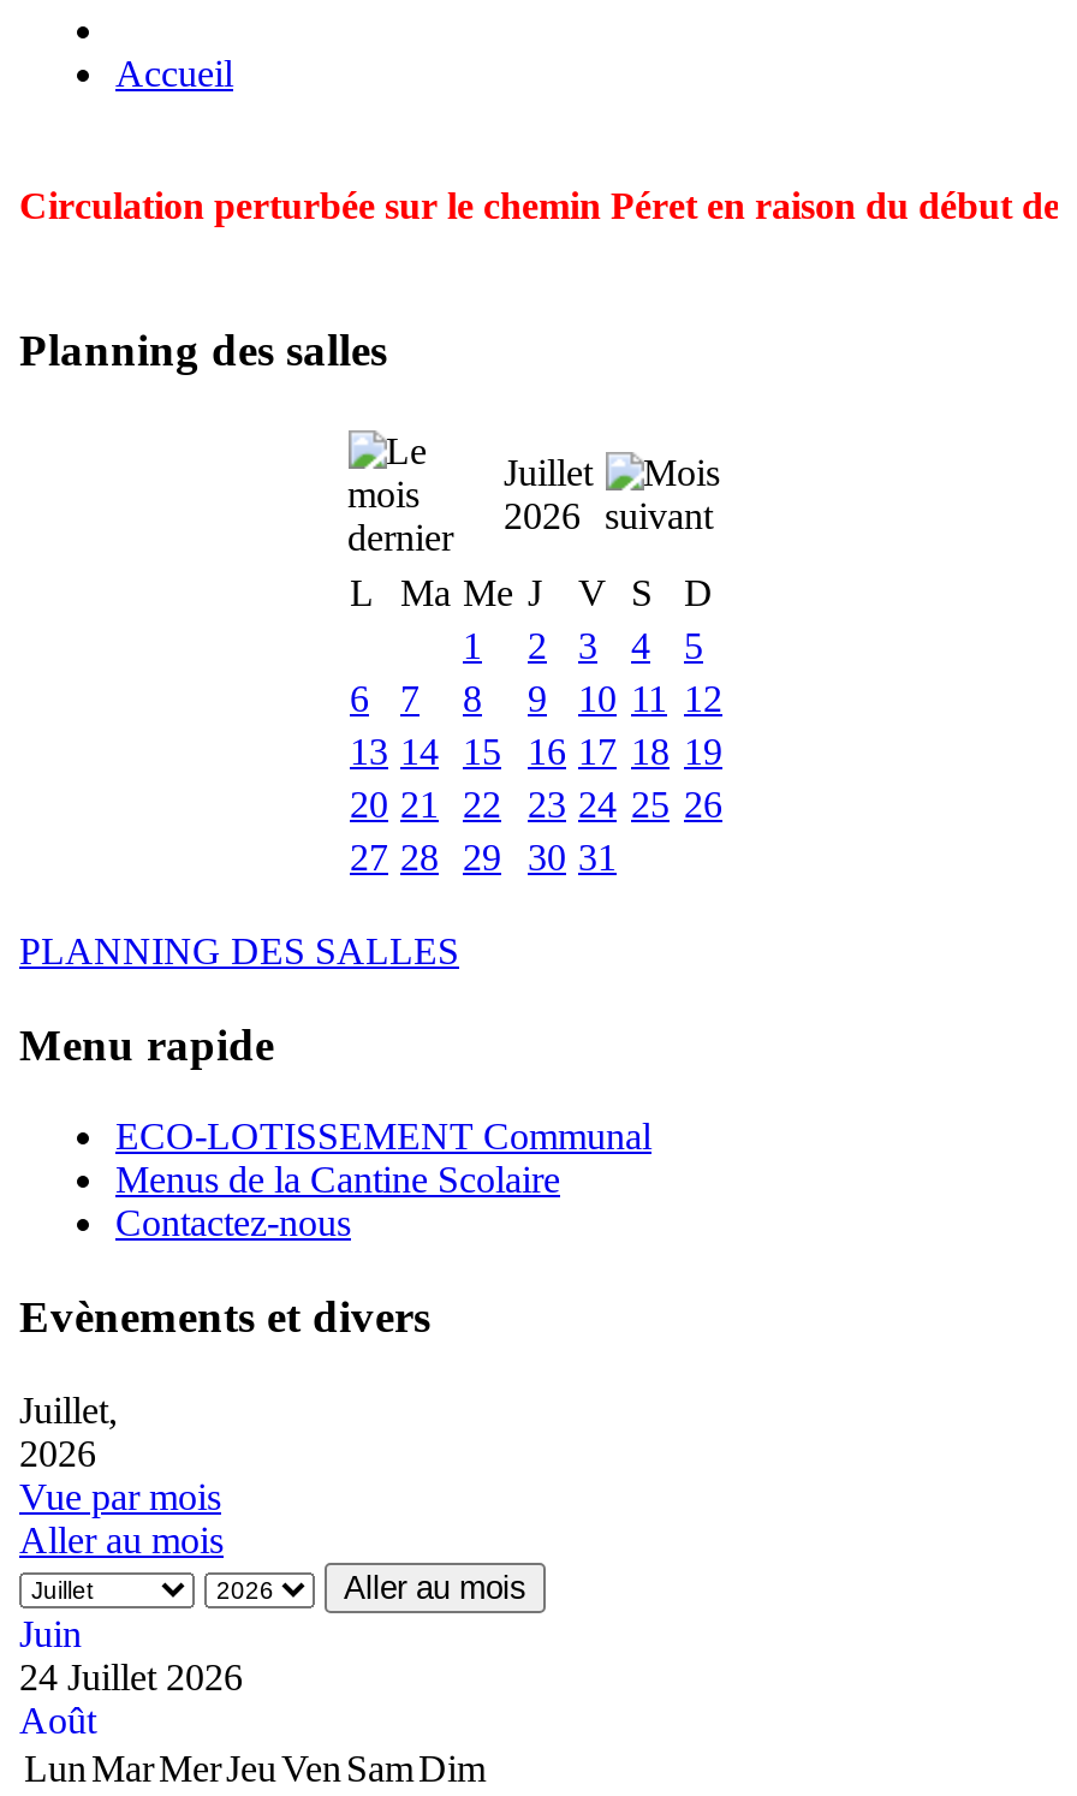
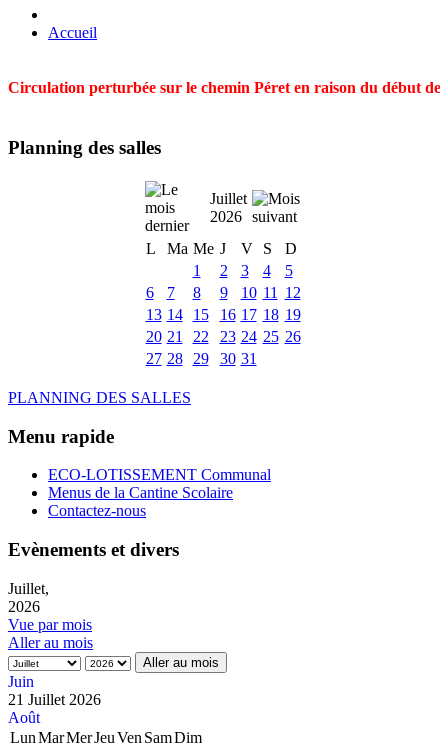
[19,1656,243,1697] 24 Juillet 2026 -> [8,691,101,708] 21 Juillet 2026

